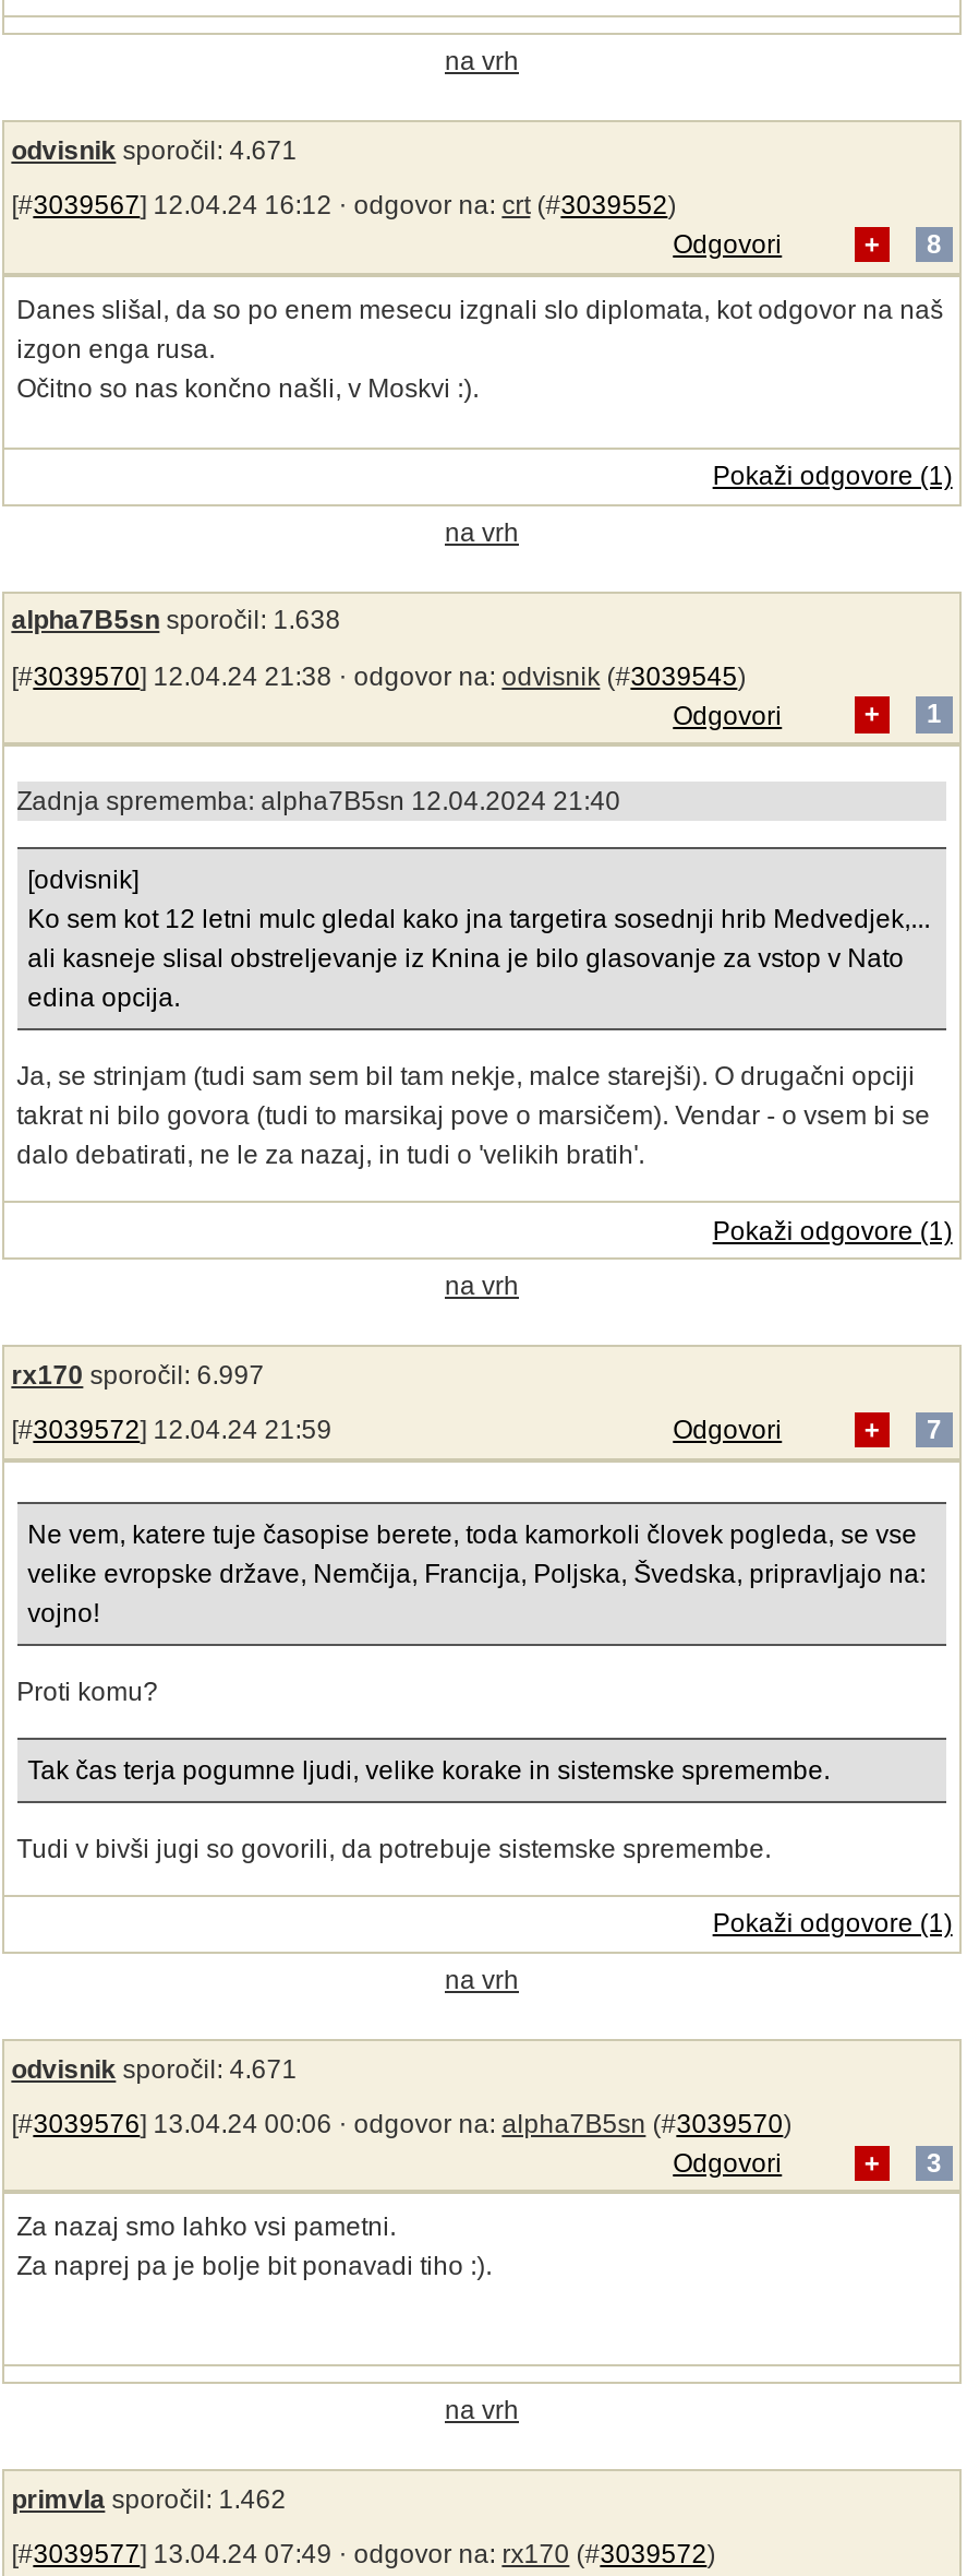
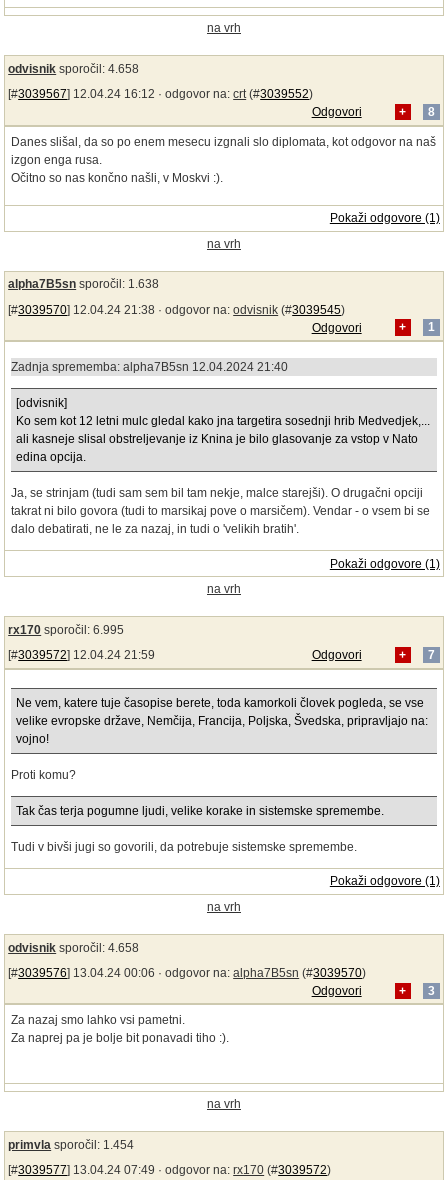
[11,135,297,165] odvisnik sporočil: 4.671 -> [8,62,139,76] odvisnik sporočil: 4.658
[11,1360,264,1390] rx170 sporočil: 6.997 -> [8,623,124,637] rx170 sporočil: 6.995
[11,2053,297,2084] odvisnik sporočil: 4.671 -> [8,940,139,954] odvisnik sporočil: 4.658
[11,2485,286,2515] primvla sporočil: 1.462 -> [8,1138,134,1152] primvla sporočil: 1.454

